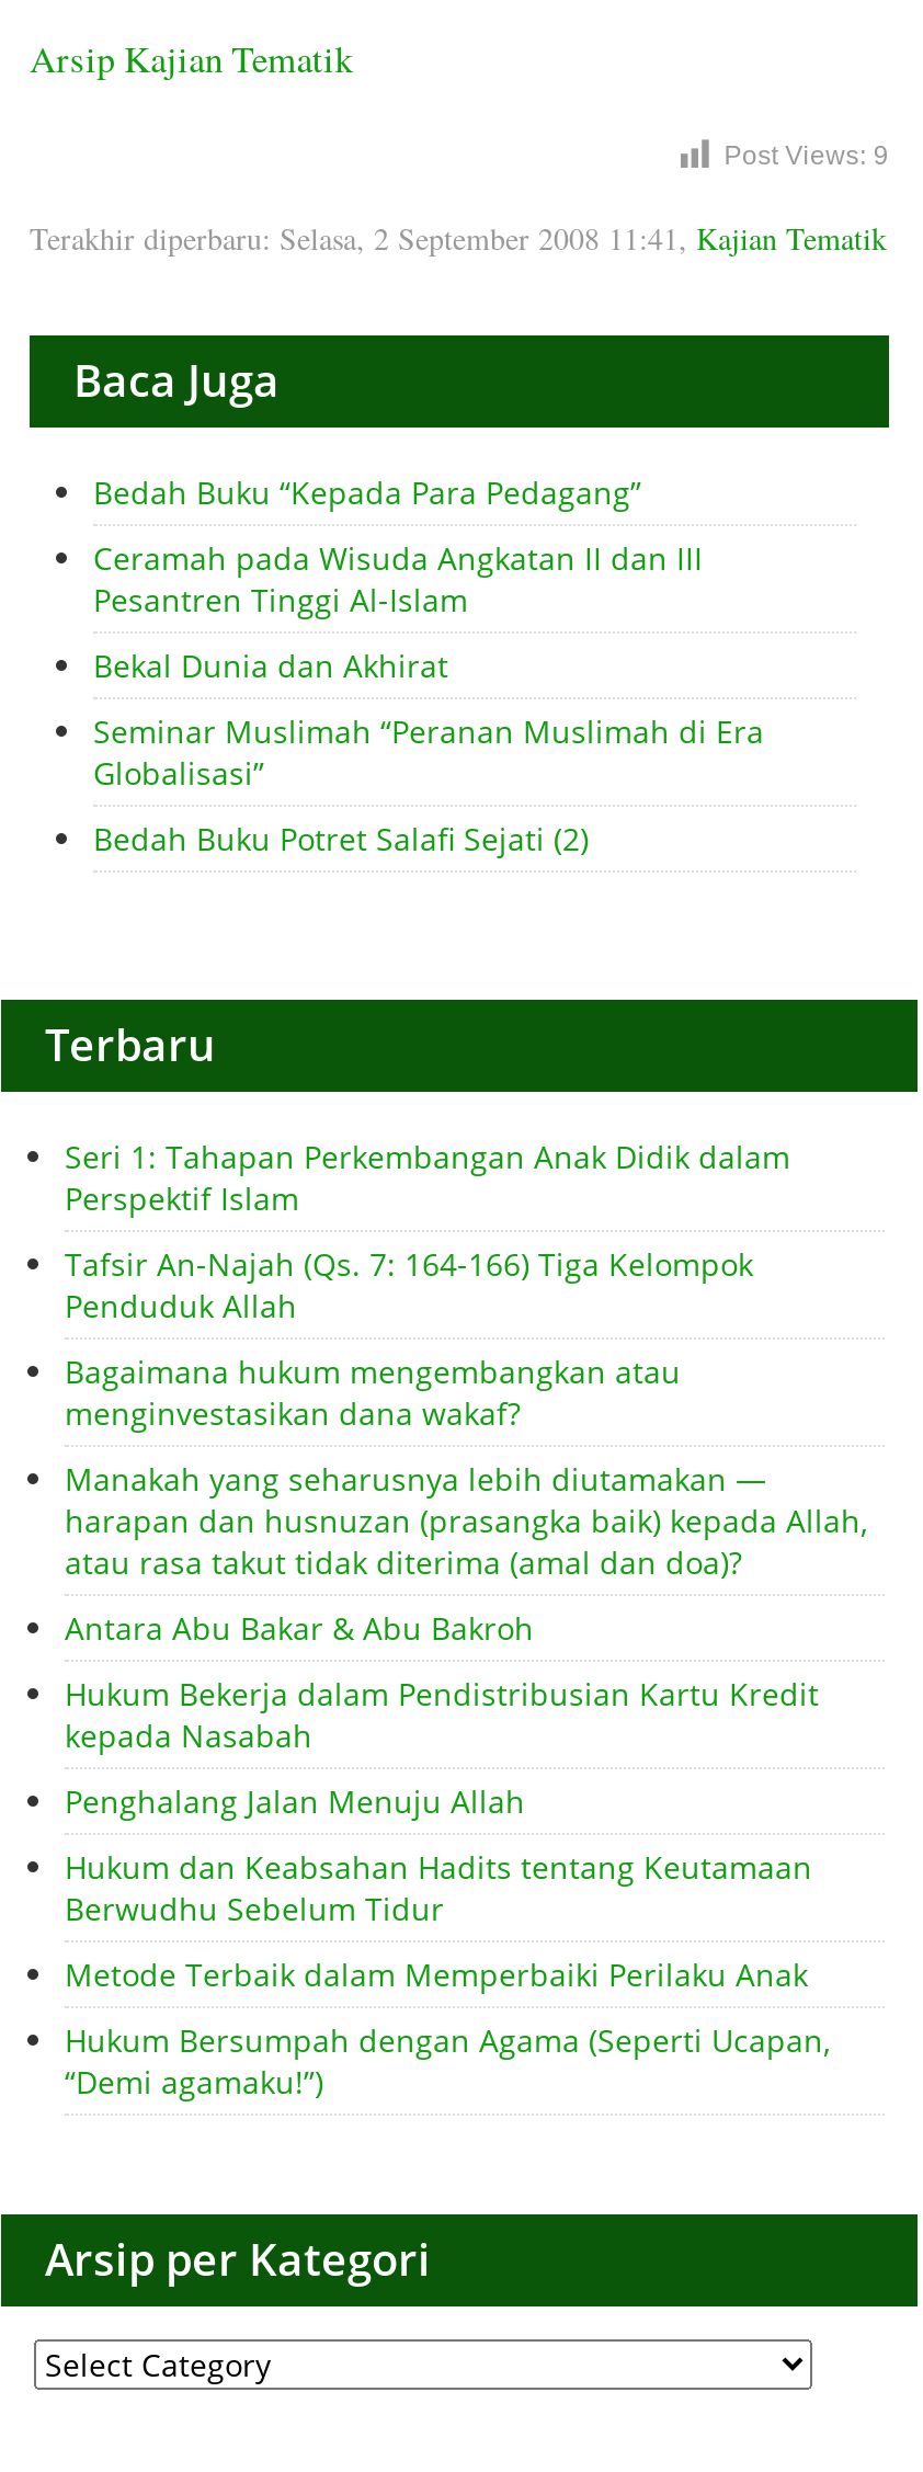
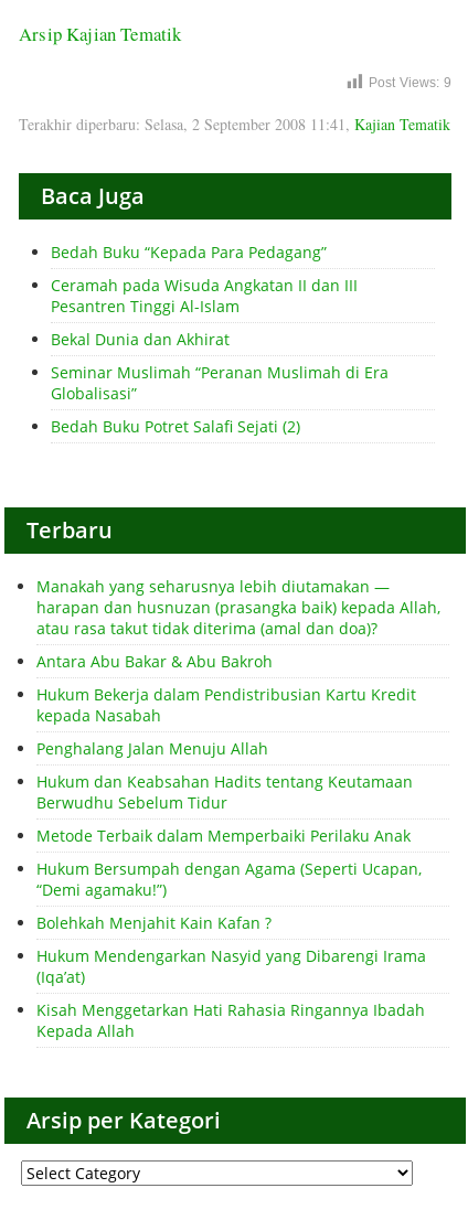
[65,1135,790,1433] Seri 1: Tahapan Perkembangan Anak Didik dalam | Perspektif Islam | Tafsir An-Najah (Qs. 7: 164-166) Tiga Kelompok | Penduduk Allah | Bagaimana hukum mengembangkan atau | menginvestasikan dana wakaf? -> none
moved [65,1458,867,2102] -> [36,576,440,900]: Manakah yang seharusnya lebih diutamakan — | harapan dan husnuzan (prasangka baik) kepada Allah, | atau rasa takut tidak diterima (amal dan doa)? | ... | Hukum Bersumpah dengan Agama (Seperti Ucapan, | “Demi agamaku!”)
none -> [36,912,426,1041] Bolehkah Menjahit Kain Kafan ? | Hukum Mendengarkan Nasyid yang Dibarengi Irama | (Iqa’at) | Kisah Menggetarkan Hati Rahasia Ringannya Ibadah | Kepada Allah

